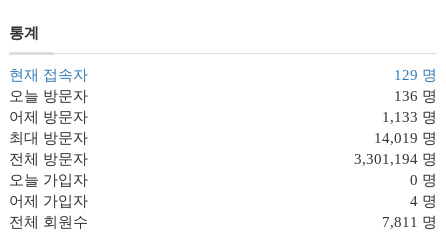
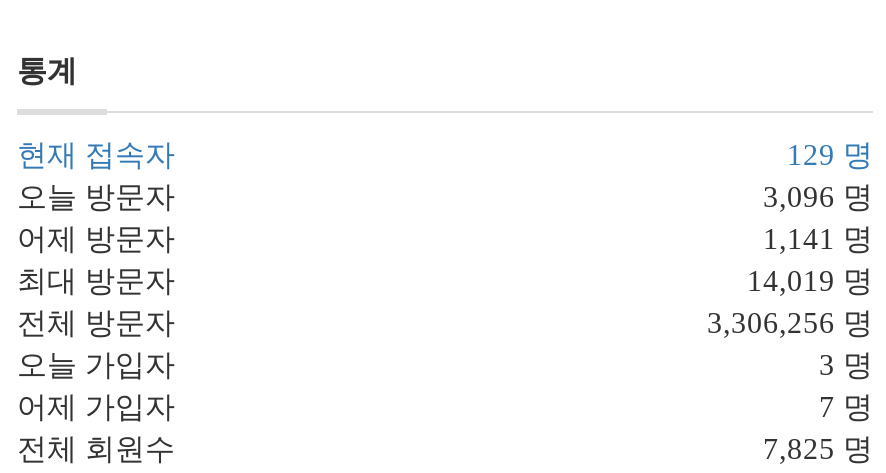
[394,88,437,104] 136 명 -> [763,181,873,213] 3,096 명
[382,109,437,125] 1,133 명 -> [763,223,873,255] 1,141 명
[354,151,437,167] 3,301,194 명 -> [707,307,873,339] 3,306,256 명
[410,172,437,188] 0 명 -> [819,349,873,381] 3 명
[410,193,437,209] 4 명 -> [819,391,873,423] 7 명
[382,214,437,230] 7,811 명 -> [763,433,873,465] 7,825 명

